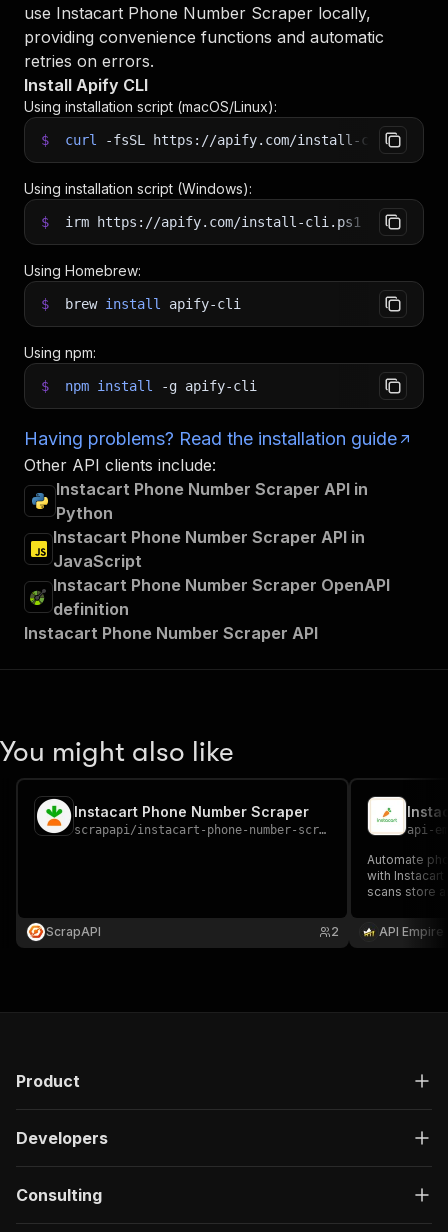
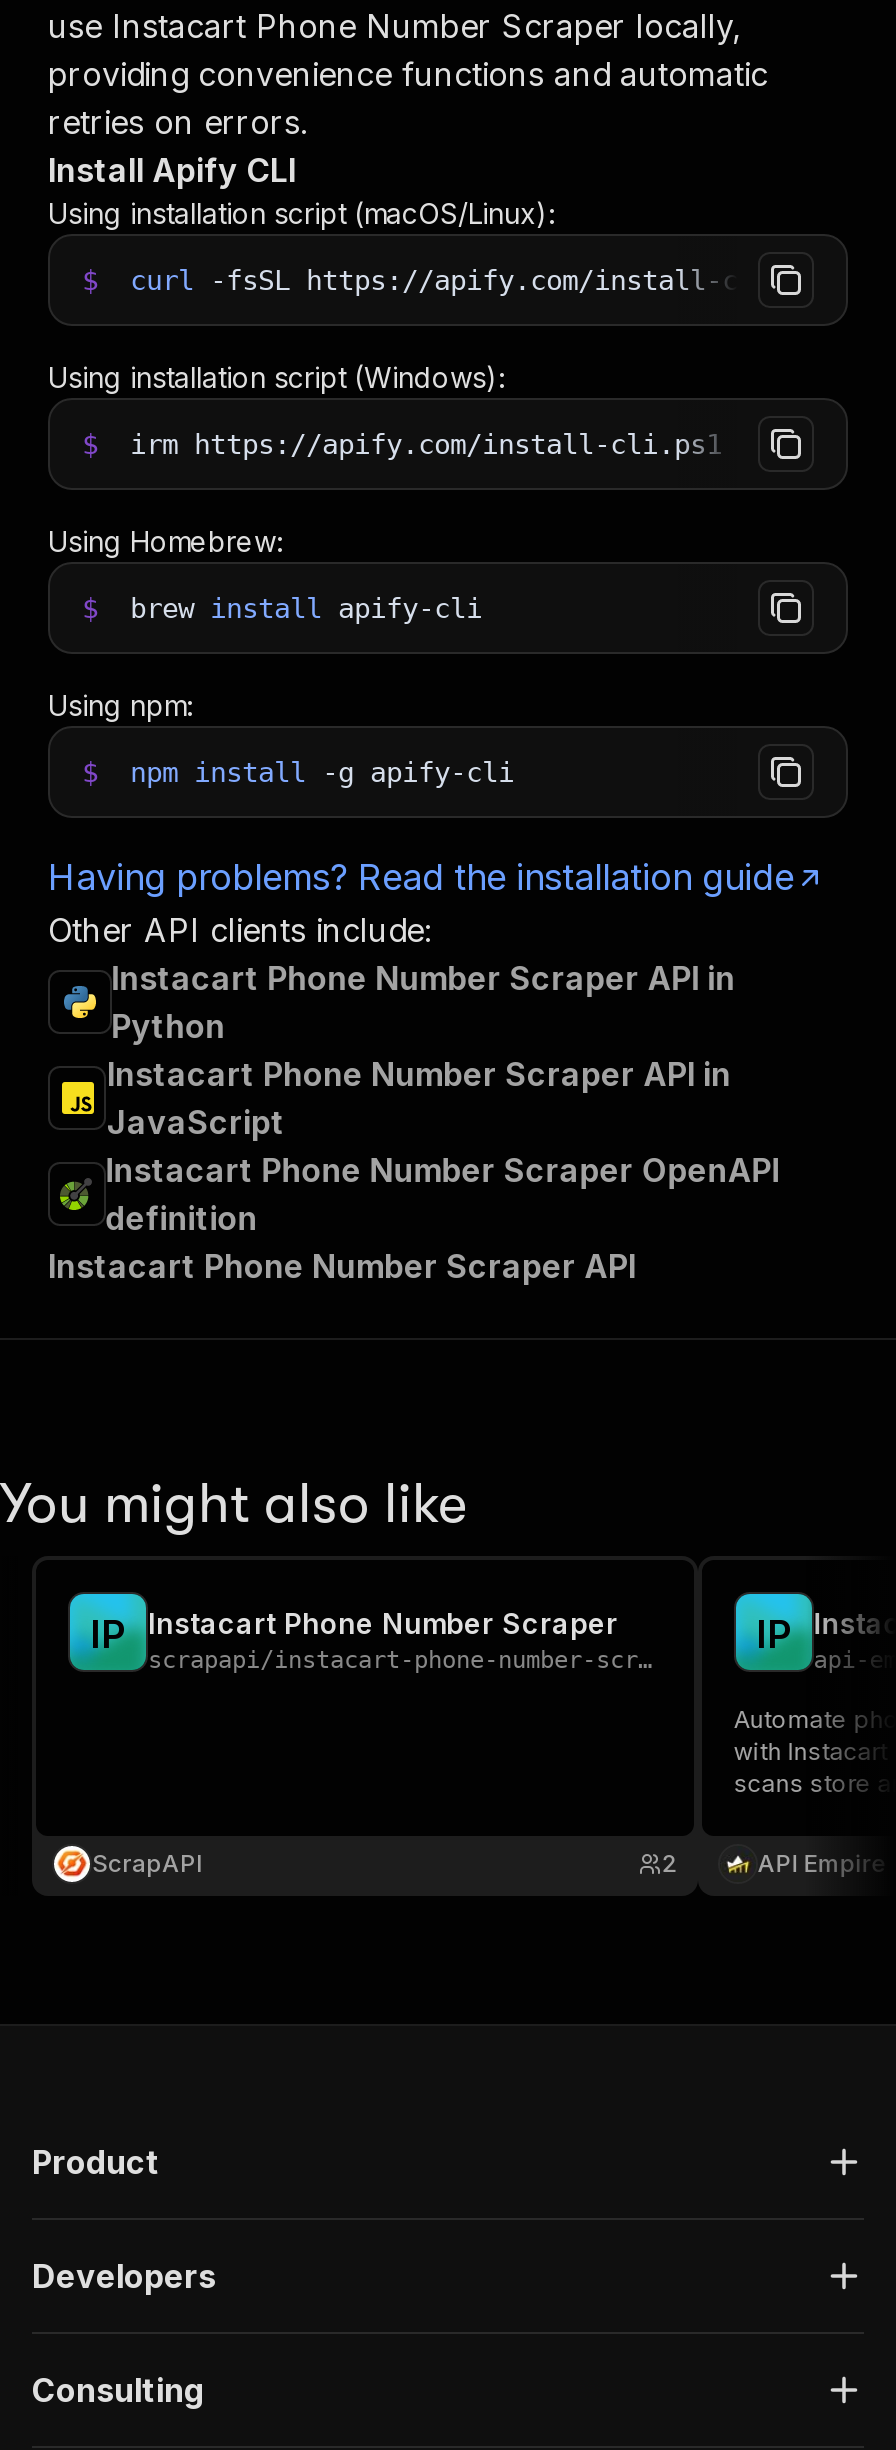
none -> [90,1611,126,1657] IP
none -> [756,1611,792,1657] IP

